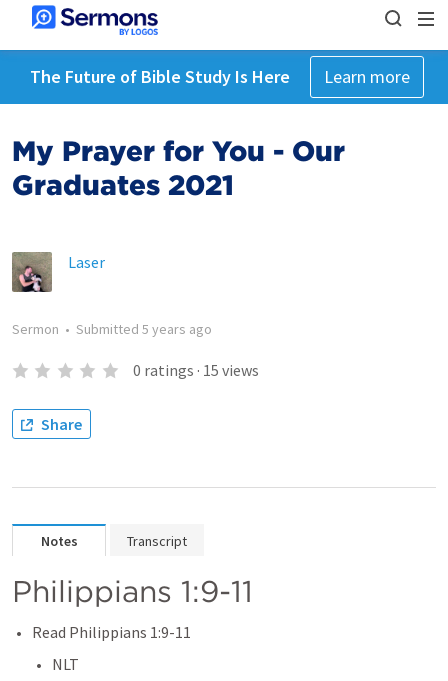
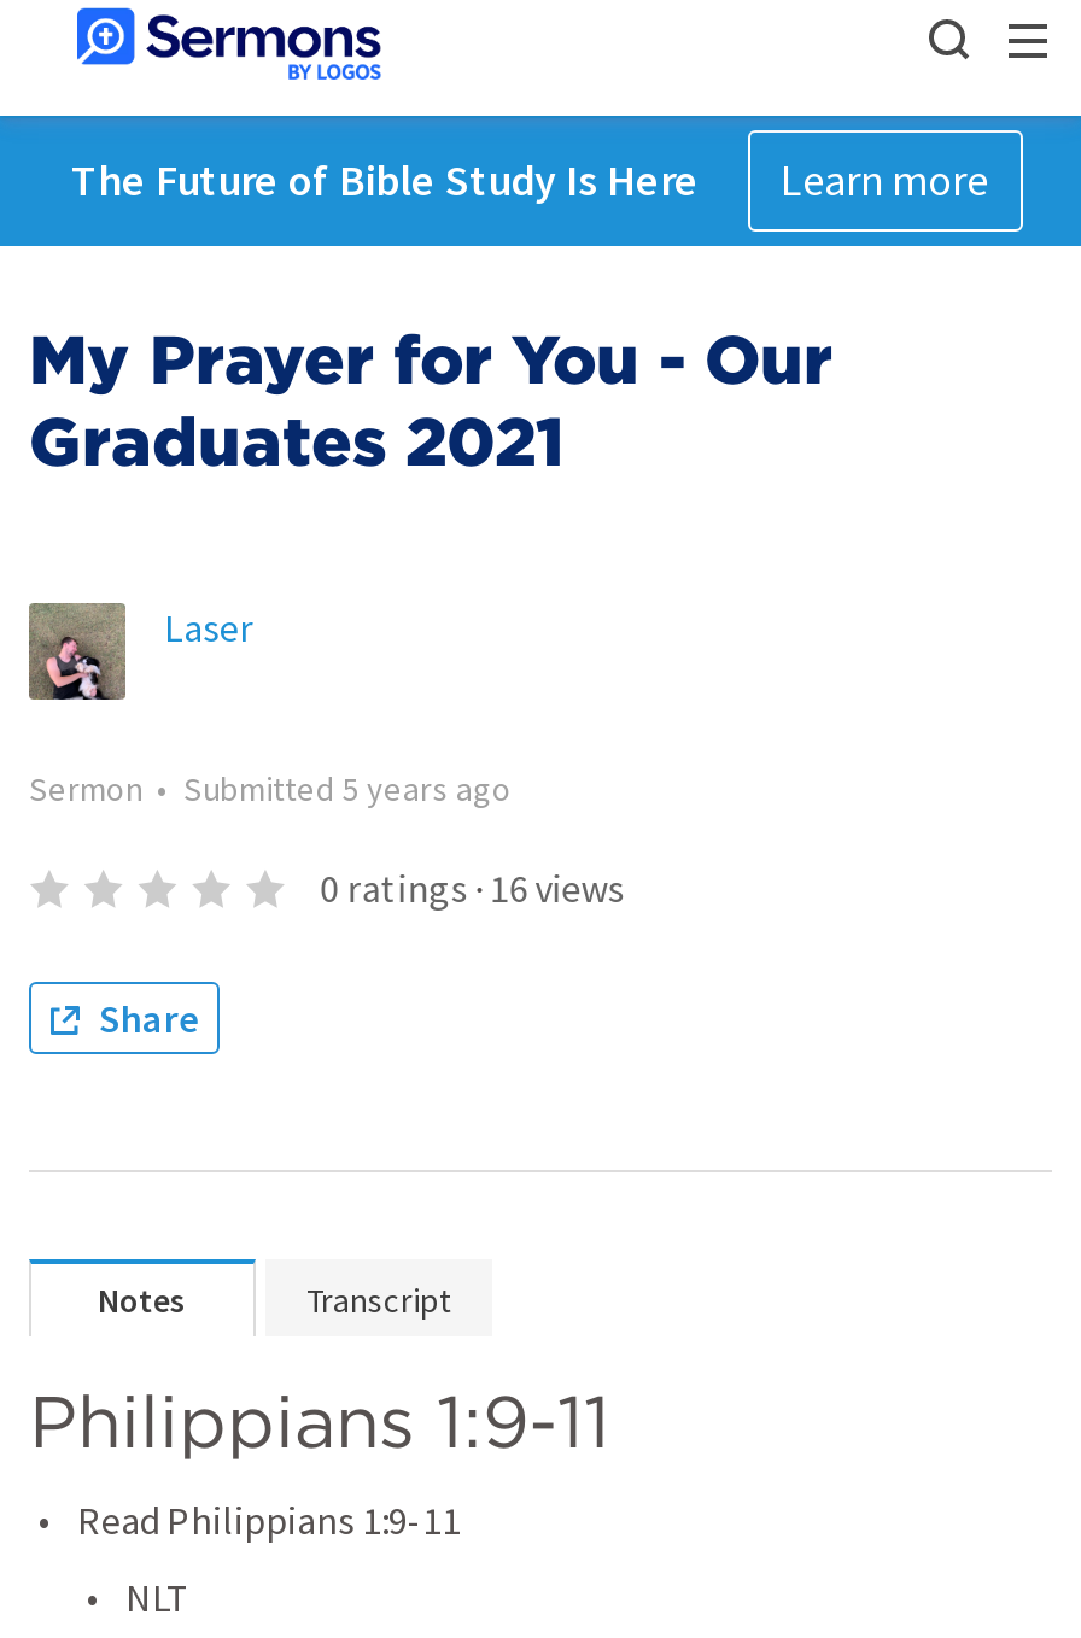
[133,360,259,380] 0 ratings · 15 views -> [320,864,624,912] 0 ratings · 16 views

